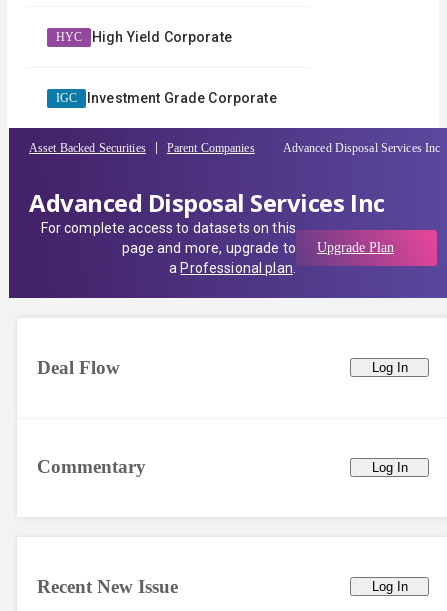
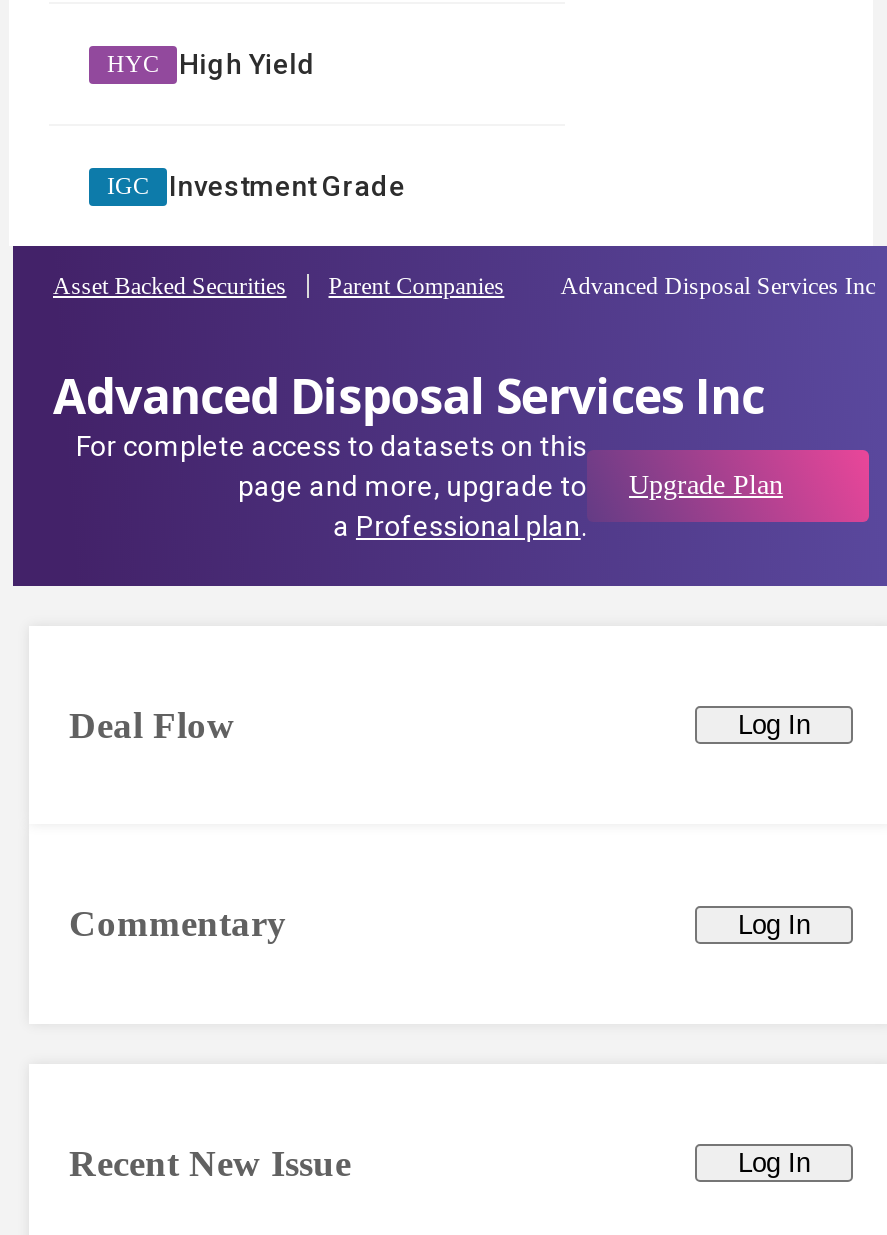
[92,29,232,45] High Yield Corporate -> [179,48,316,80] High Yield
[87,90,277,106] Investment Grade Corporate -> [169,170,405,202] Investment Grade

